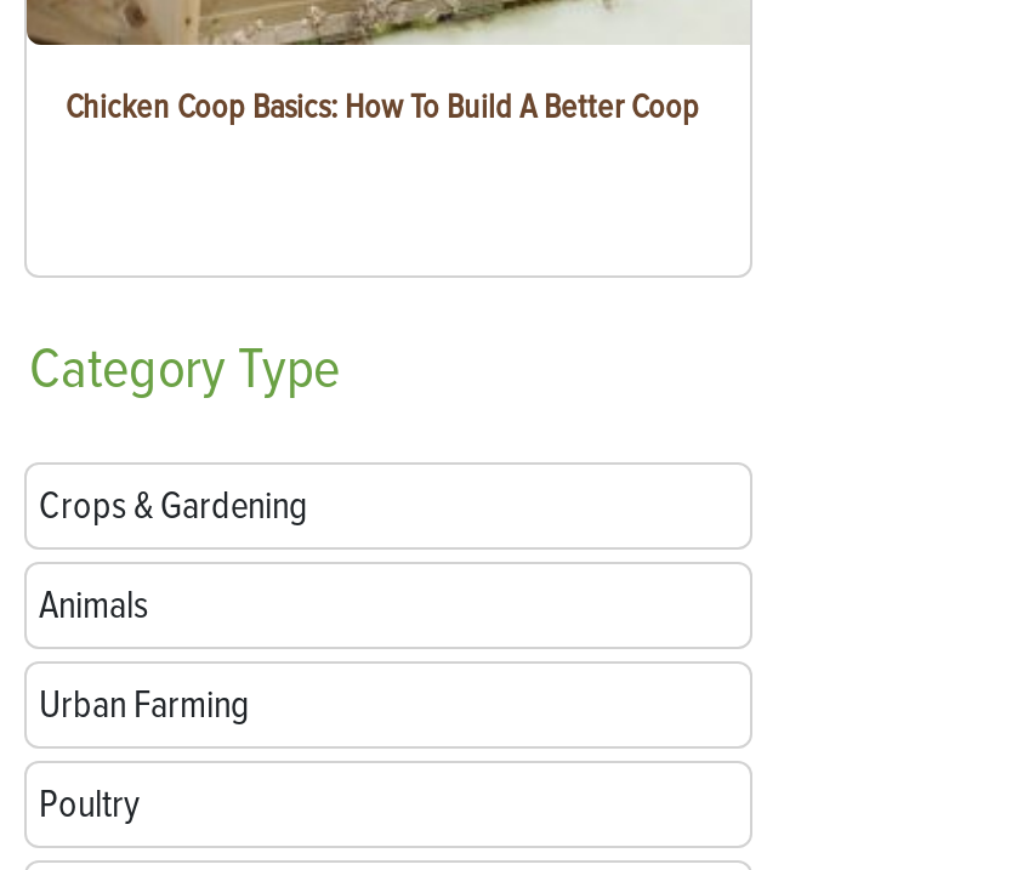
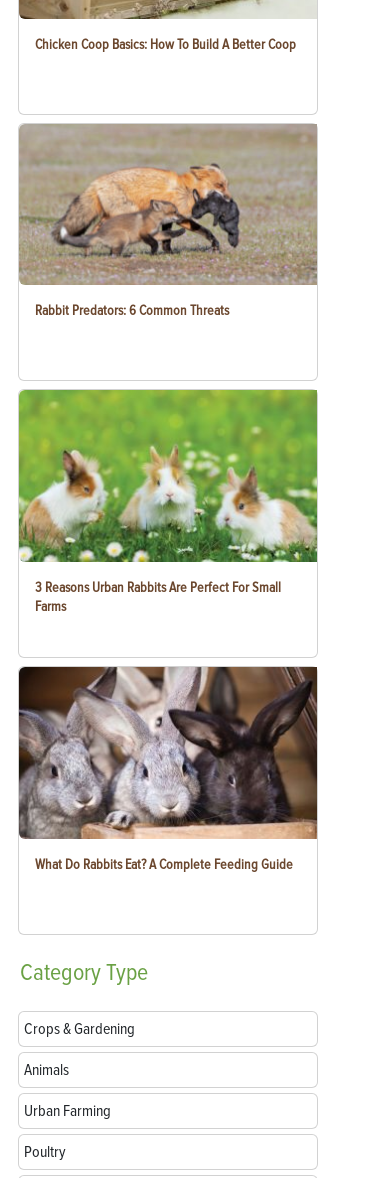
none -> [18,389,318,615] [image] | 3 Reasons Urban Rabbits Are Perfect For Small | Farms
none -> [18,666,318,873] [image] | What Do Rabbits Eat? A Complete Feeding Guide
none -> [19,123,318,319] [image] | Rabbit Predators: 6 Common Threats

